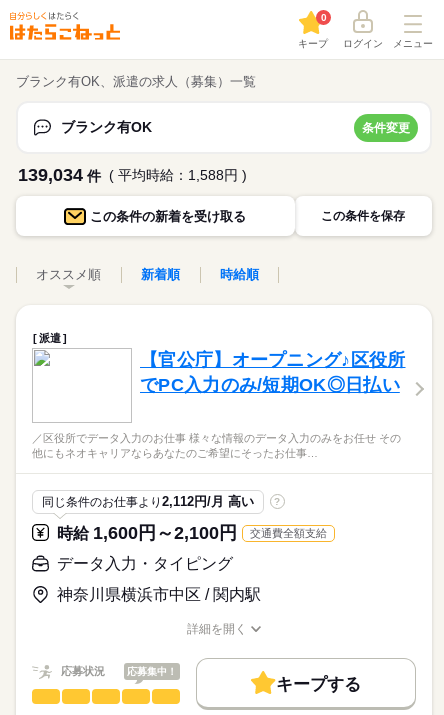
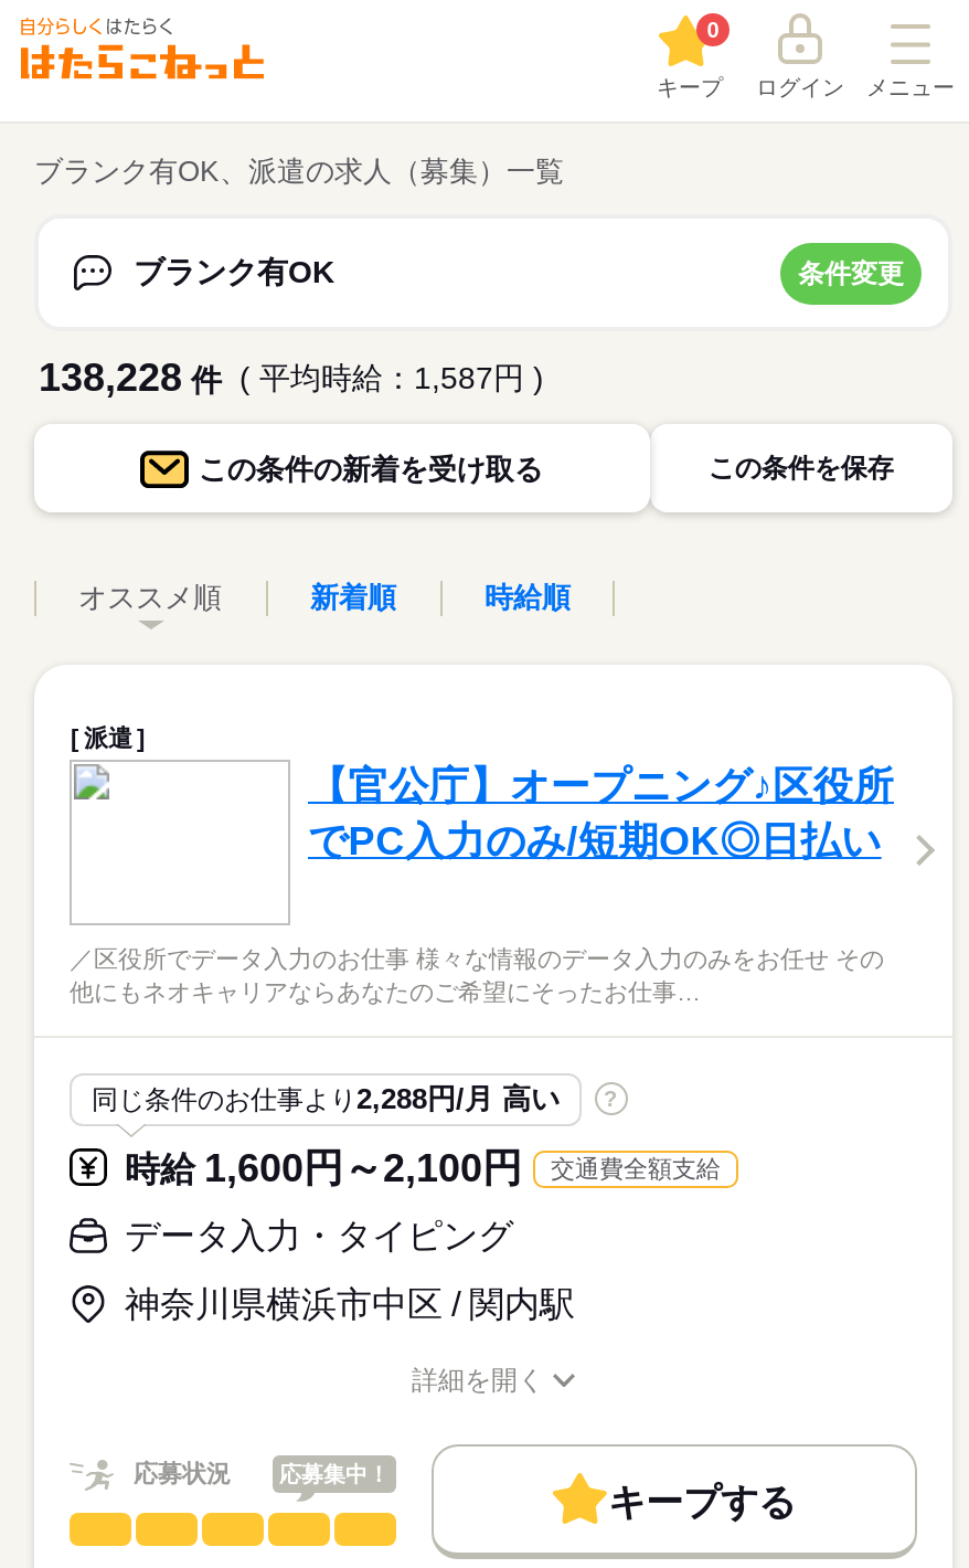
[18,165,247,185] 139,034件 ( 平均時給：1,588円 ) -> [39,356,544,400] 138,228件 ( 平均時給：1,587円 )
[42,494,254,509] 同じ条件のお仕事より2,112円/月 高い -> [92,1082,560,1115] 同じ条件のお仕事より2,288円/月 高い

